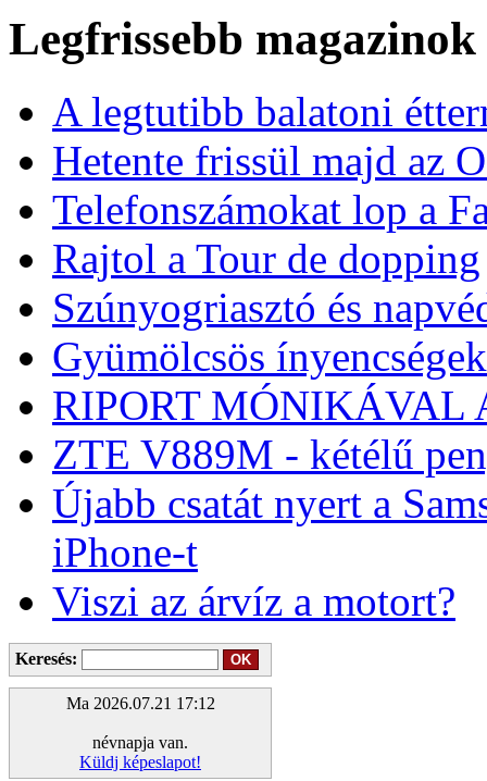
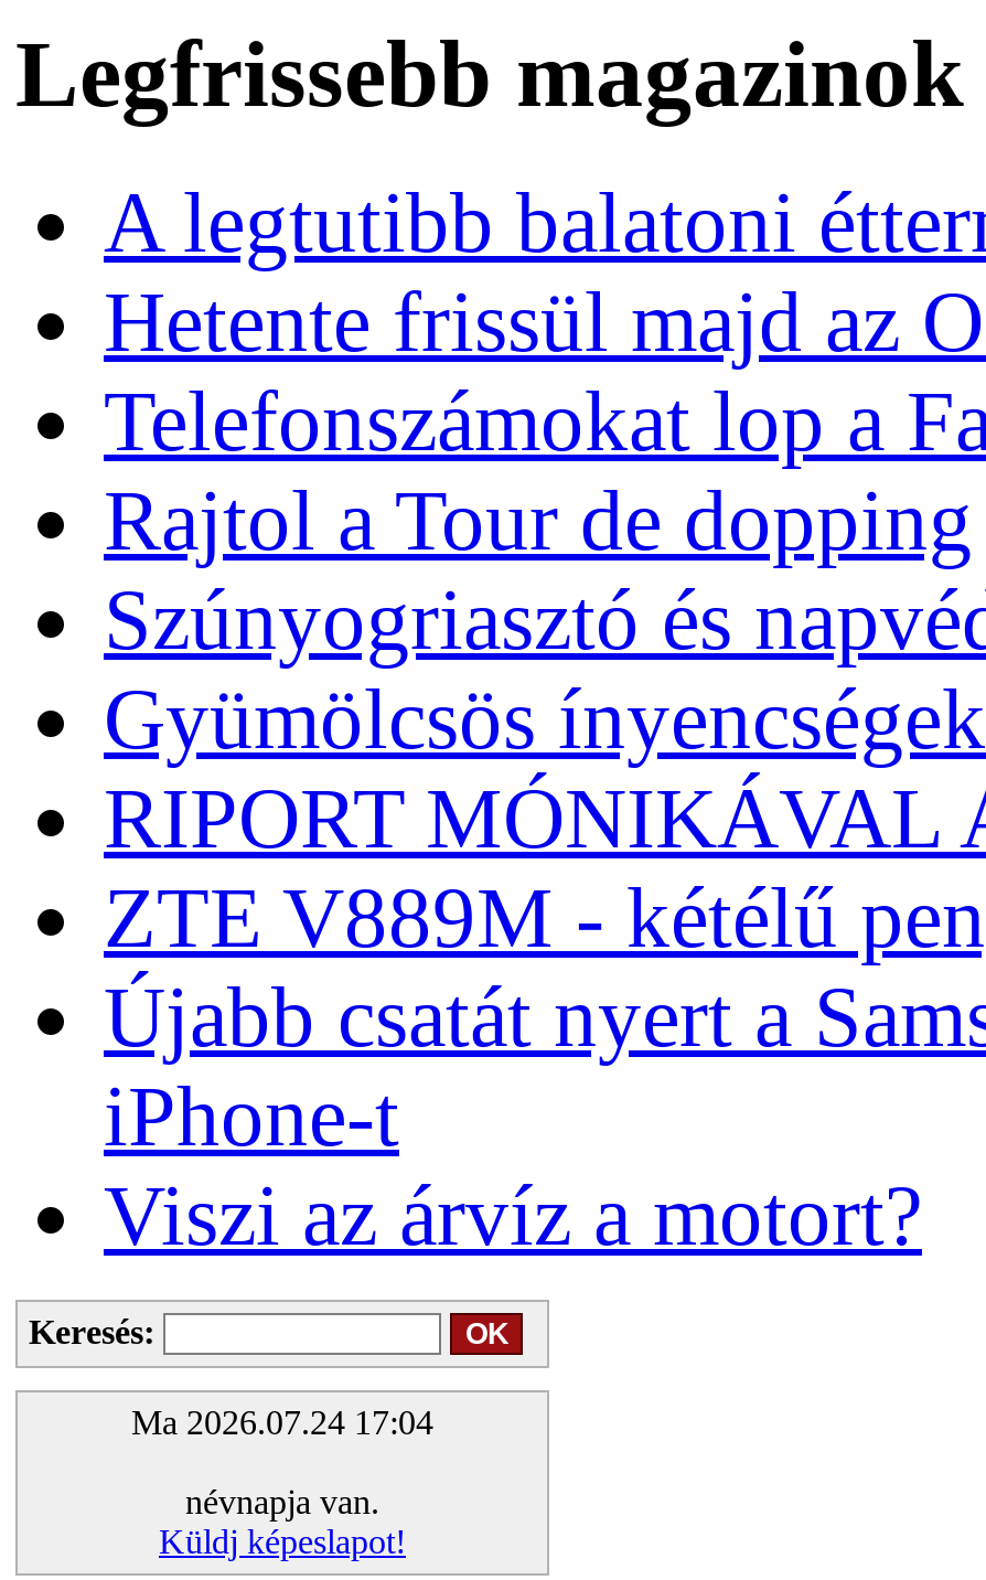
[66,694,215,713] Ma 2026.07.21 17:12 -> [131,1404,433,1442] Ma 2026.07.24 17:04

